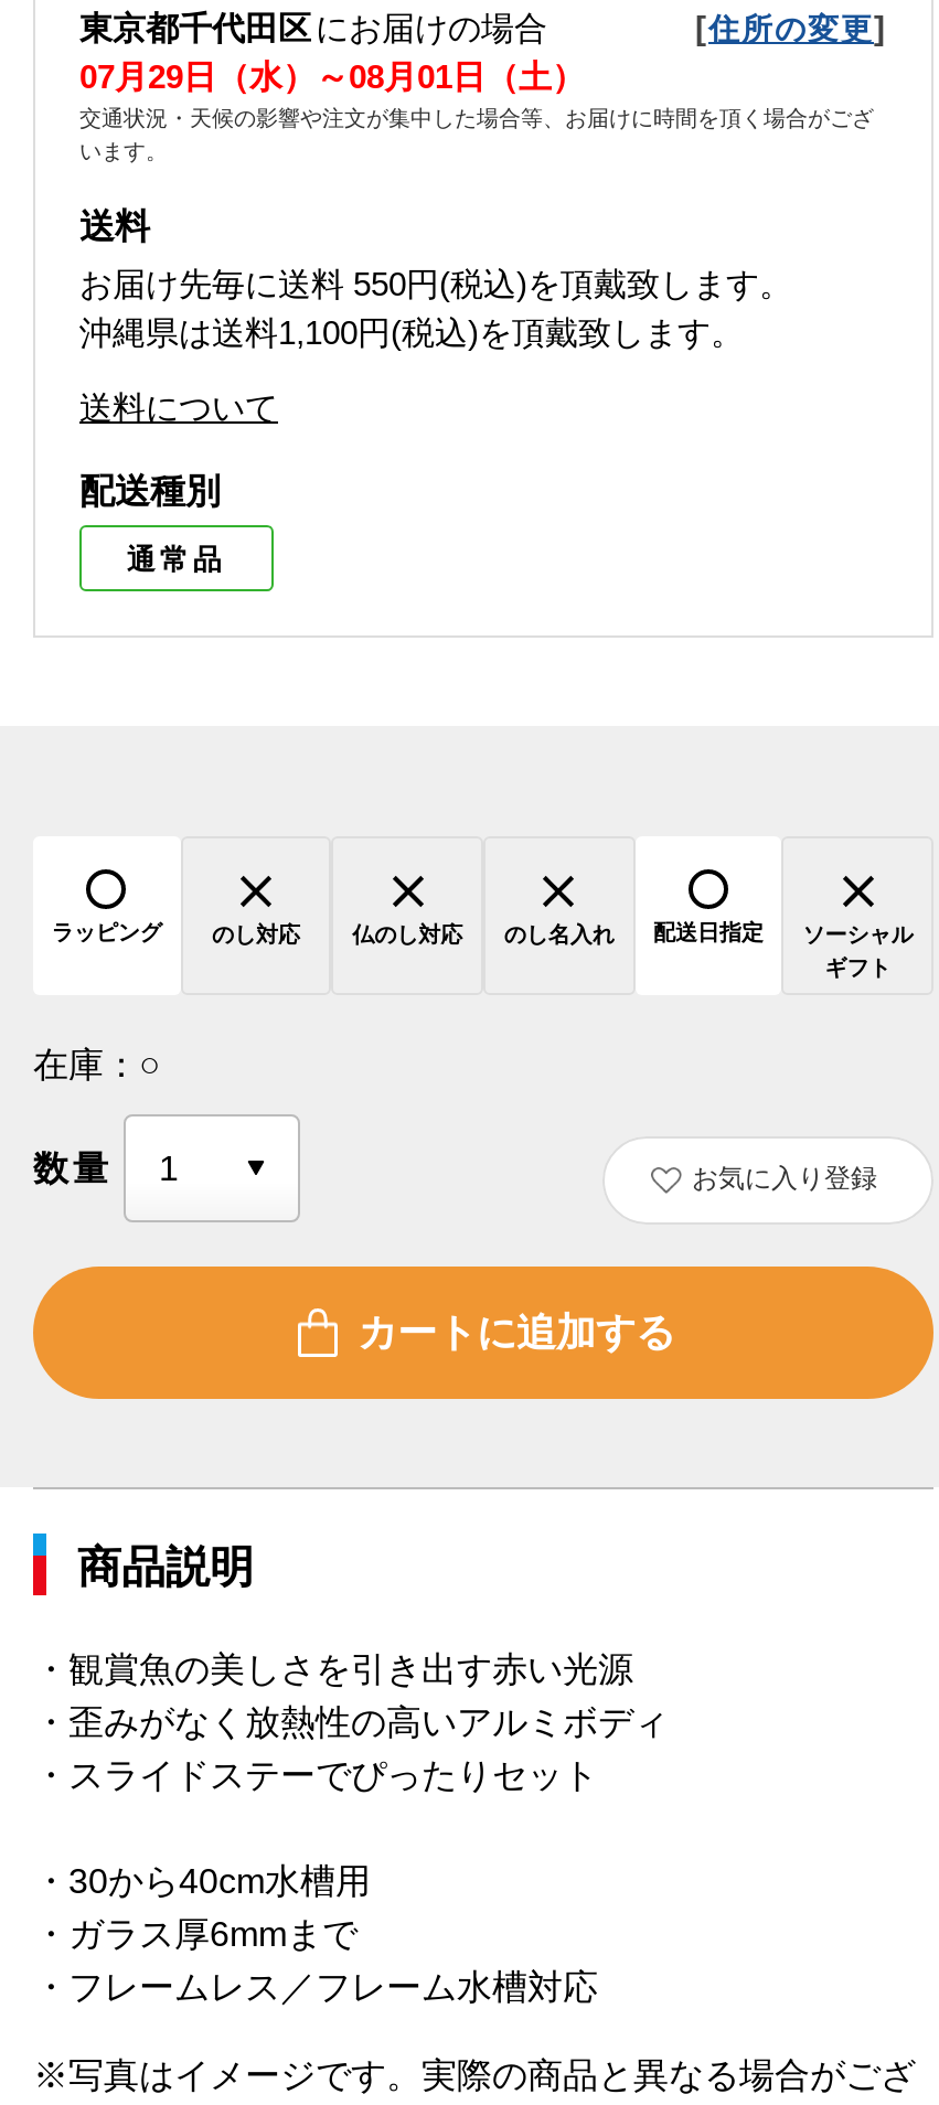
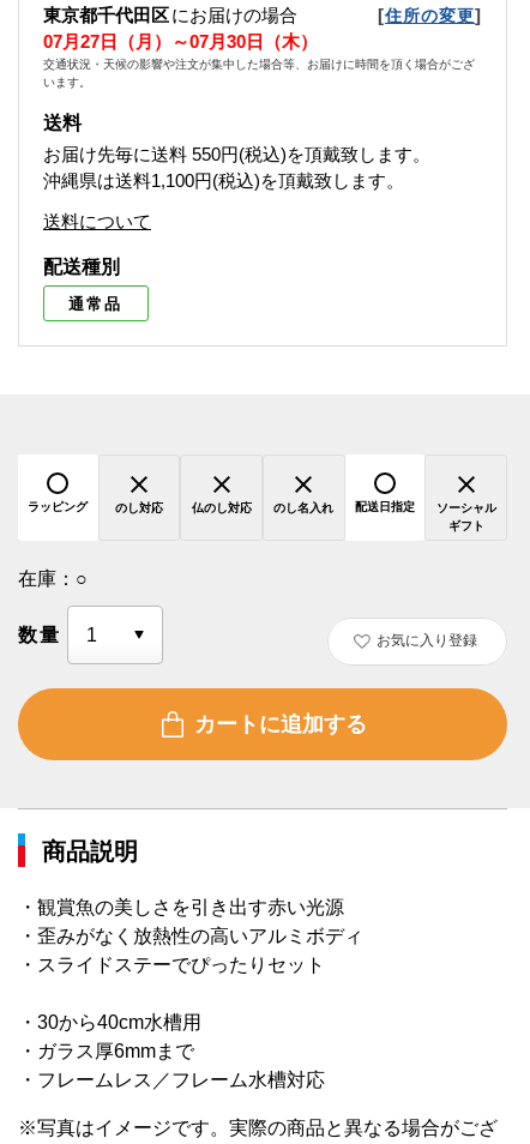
[79,58,585,96] 07月29日（水）～08月01日（土） -> [43,32,318,52] 07月27日（月）～07月30日（木）

